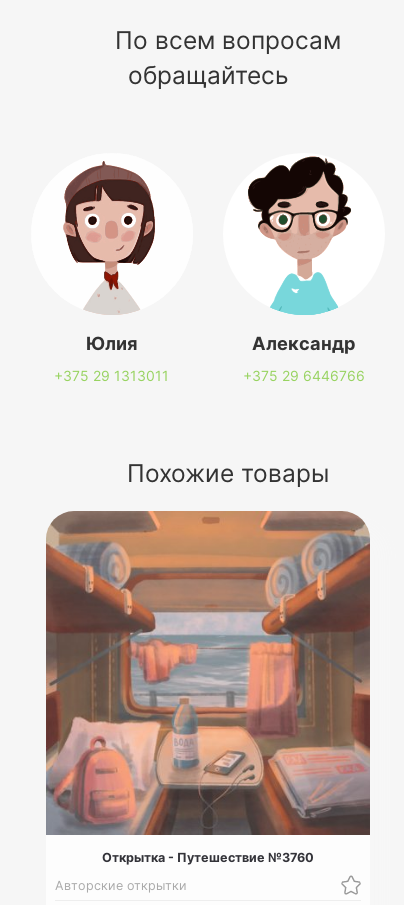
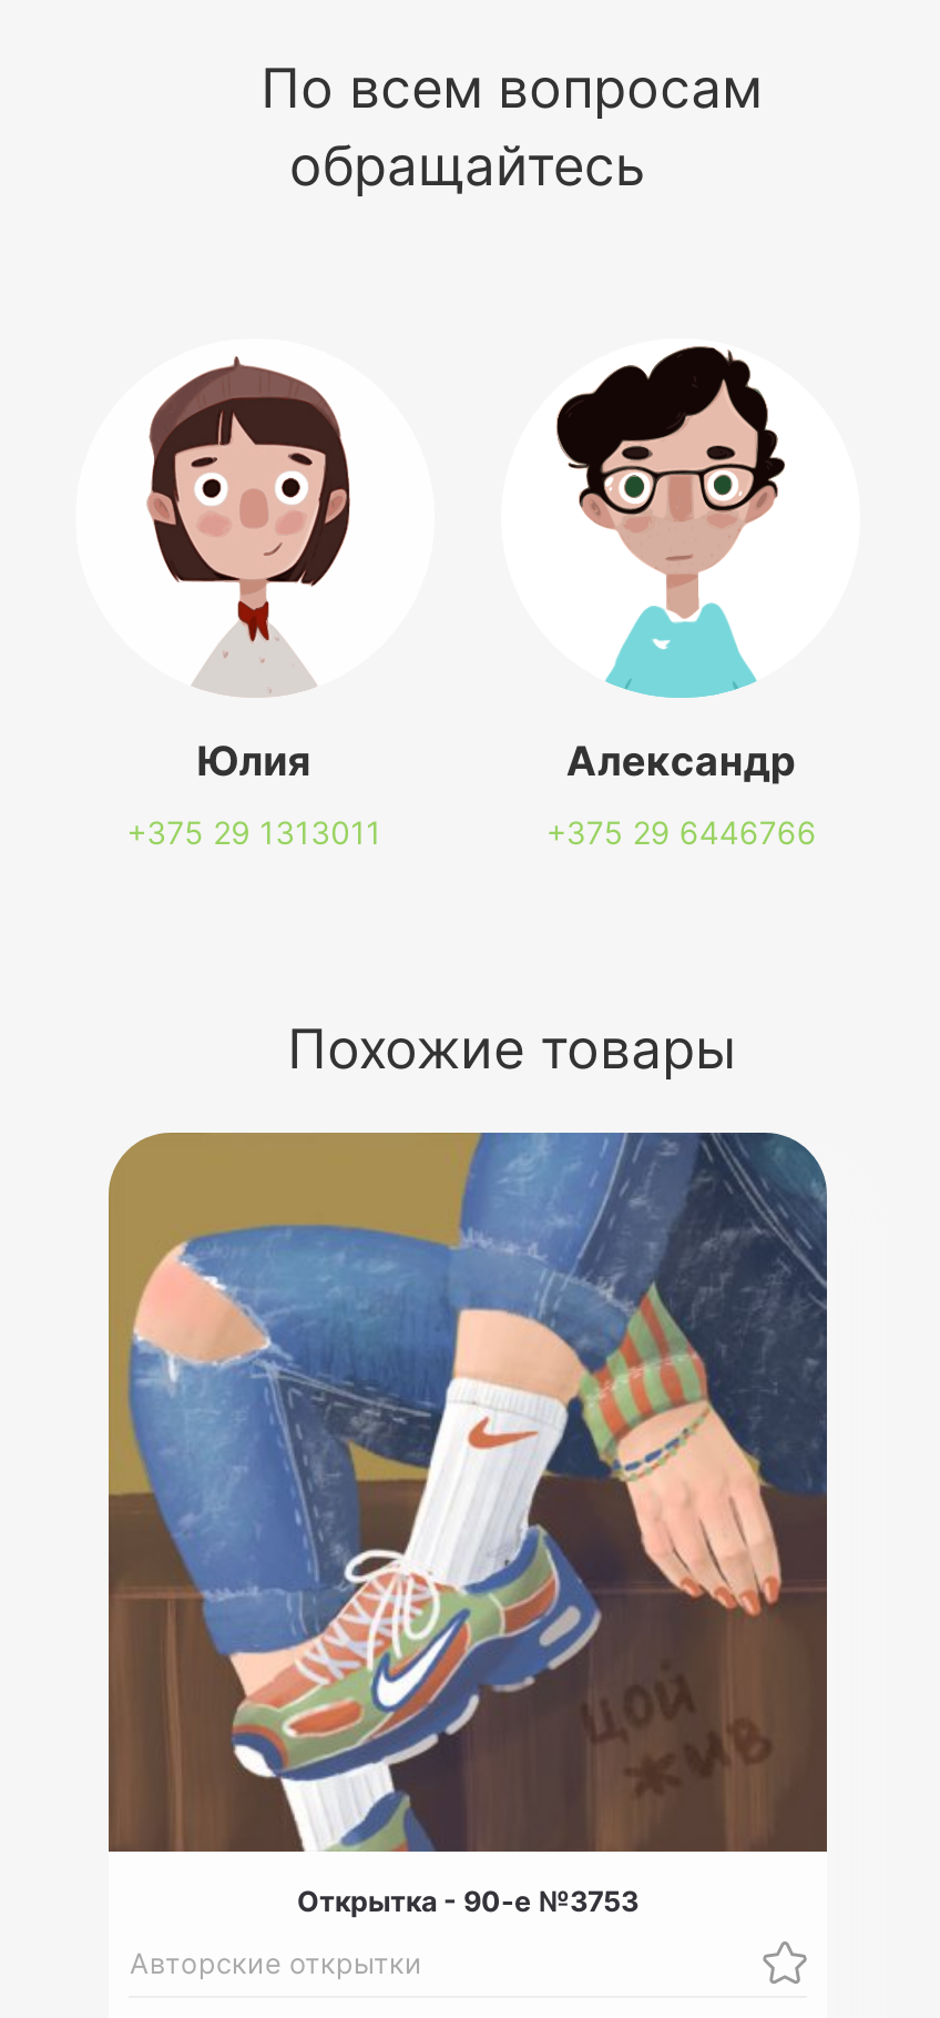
[46,510,371,865] [image] | Открытка - Путешествие №3760 -> [106,1130,829,1919] [image] | Открытка - 90-е №3753

